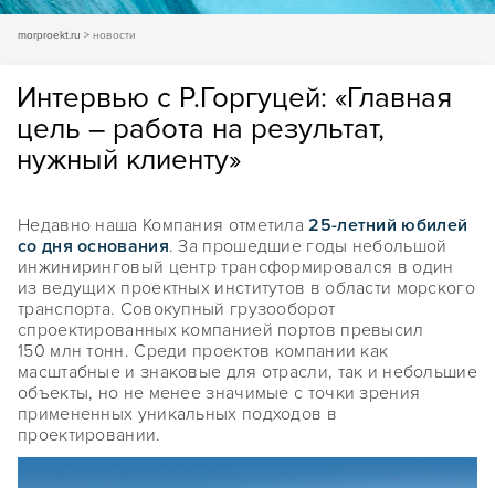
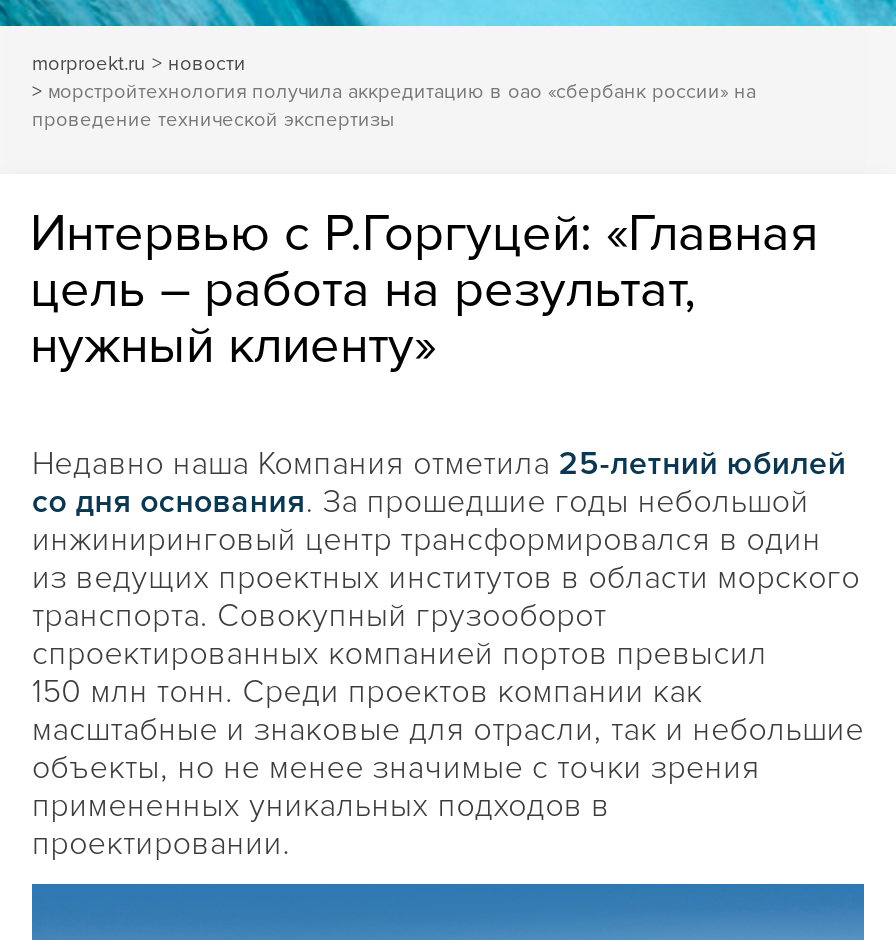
none -> [32,80,756,132] морстройтехнология получила аккредитацию в оао «сбербанк россии» на | проведение технической экспертизы

